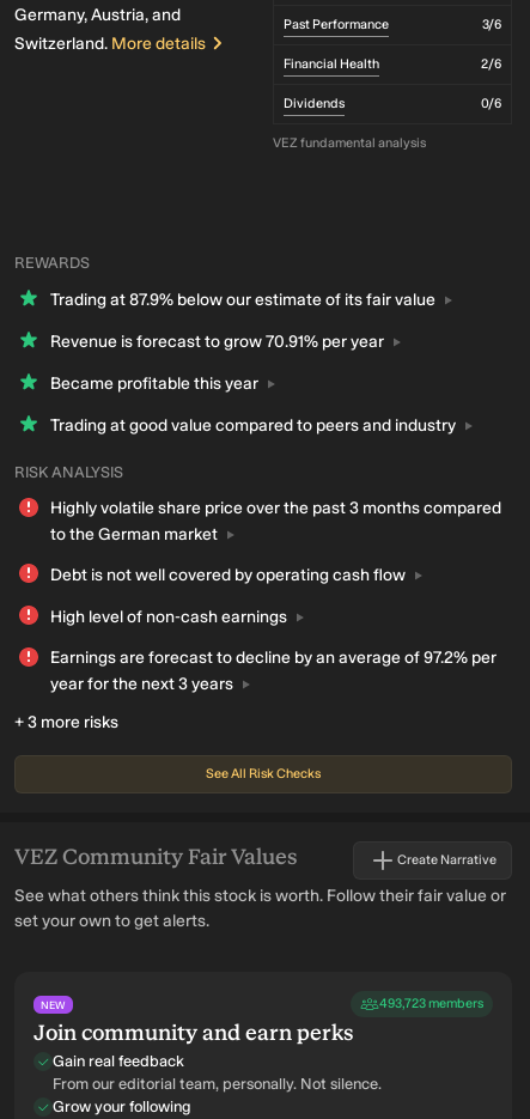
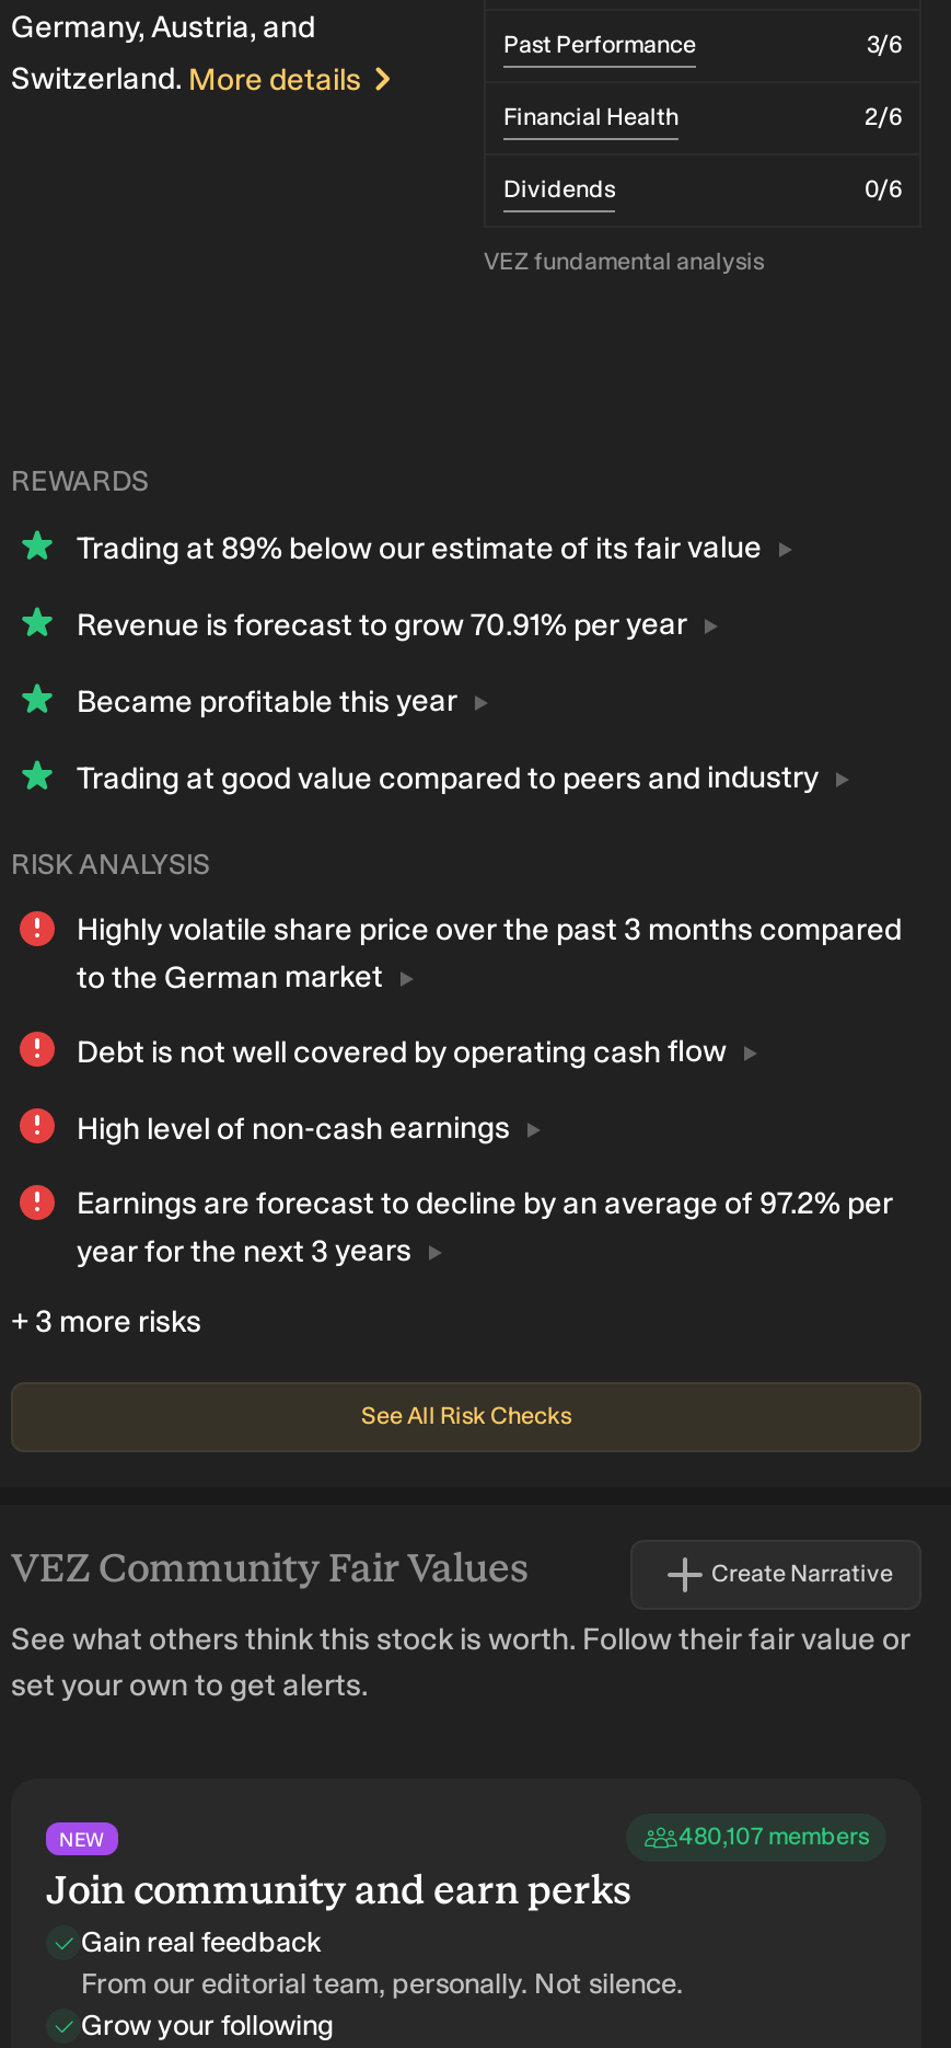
[50,290,435,310] Trading at 87.9% below our estimate of its fair value -> [77,530,762,567] Trading at 89% below our estimate of its fair value
[379,996,483,1012] 493,723 members -> [679,1823,869,1852] 480,107 members

